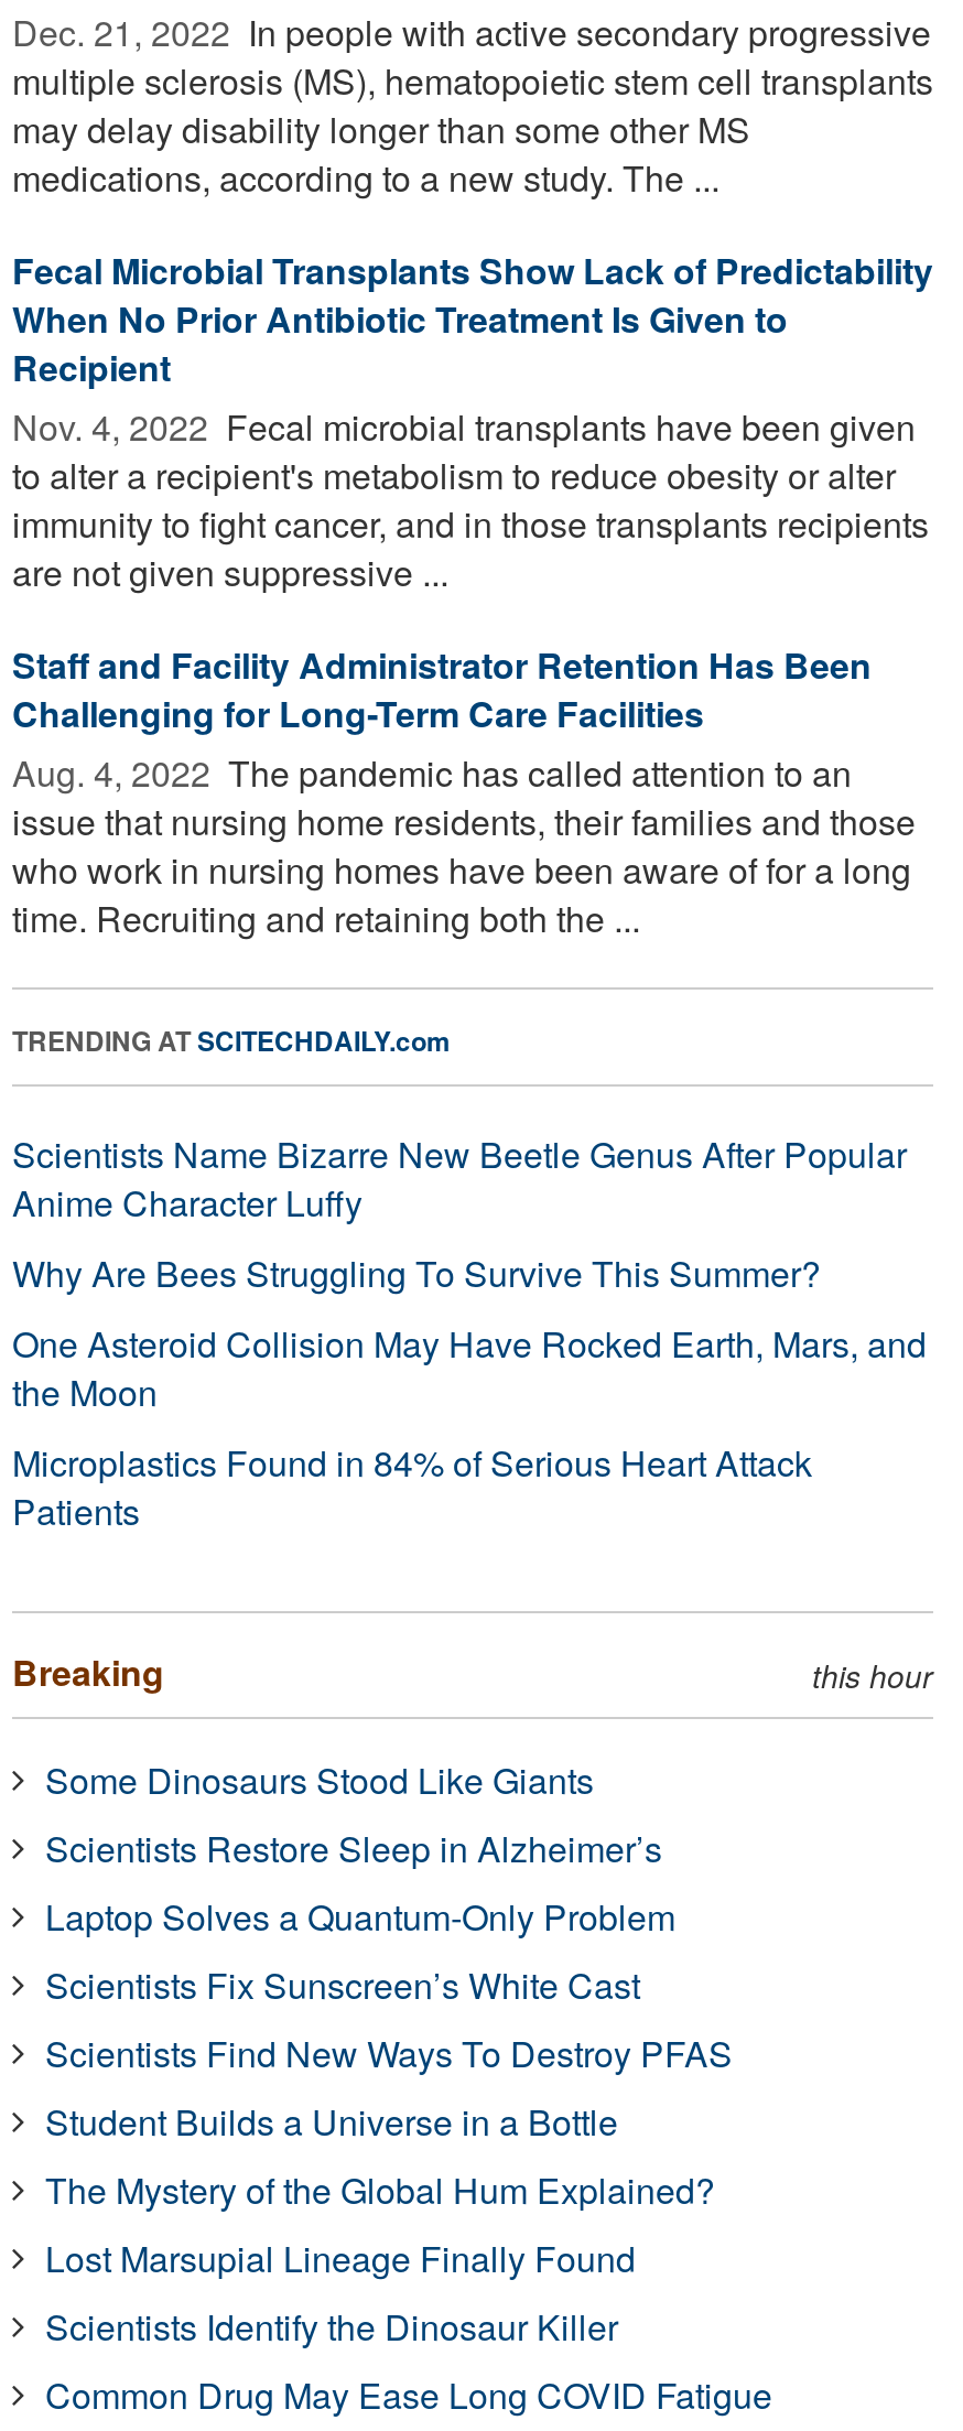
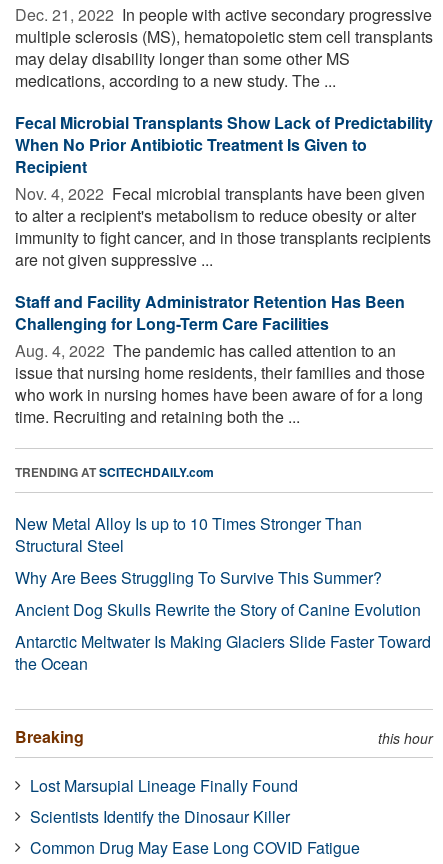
[12,1128,907,1227] Scientists Name Bizarre New Beetle Genus After Popular | Anime Character Luffy -> [15,512,362,557] New Metal Alloy Is up to 10 Times Stronger Than | Structural Steel
[12,1318,927,1536] One Asteroid Collision May Have Rocked Earth, Mars, and | the Moon | Microplastics Found in 84% of Serious Heart Attack | Patients -> [15,598,431,675] Ancient Dog Skulls Rewrite the Story of Canine Evolution | Antarctic Meltwater Is Making Glaciers Slide Faster Toward | the Ocean
[45,1754,733,2215] Some Dinosaurs Stood Like Giants | Scientists Restore Sleep in Alzheimer’s | Laptop Solves a Quantum-Only Problem | Scientists Fix Sunscreen’s White Cast | Scientists Find New Ways To Destroy PFAS | Student Builds a Universe in a Bottle | The Mystery of the Global Hum Explained? -> none

